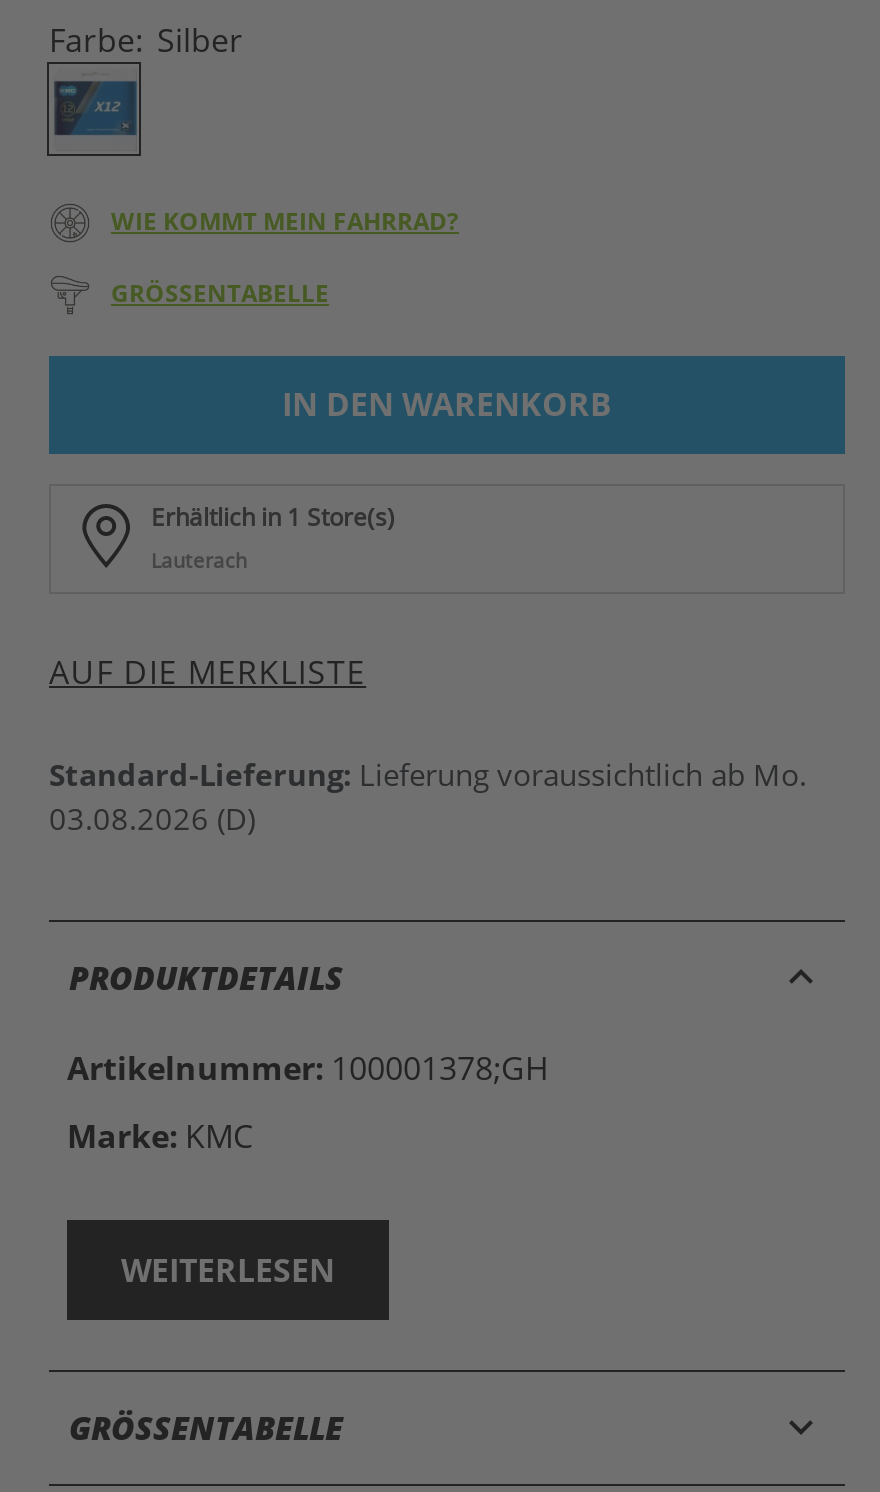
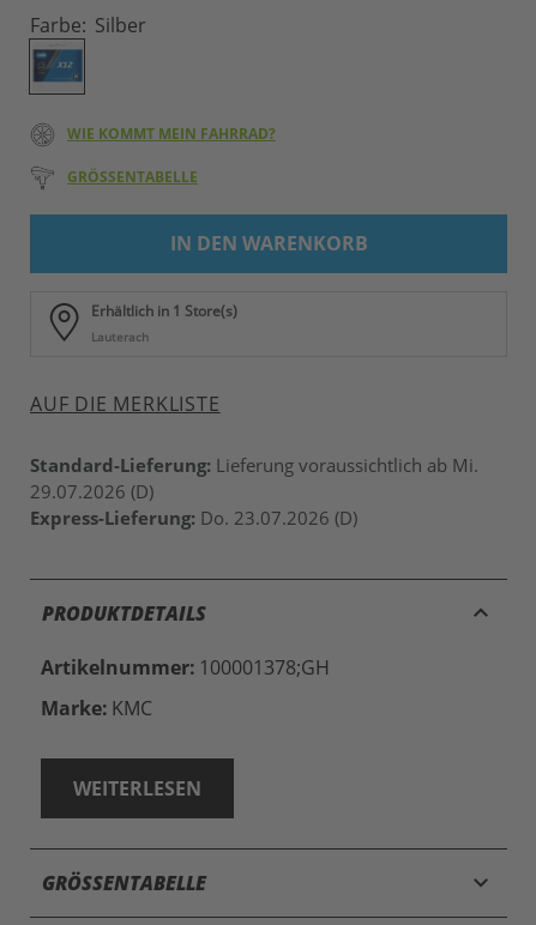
[49,754,807,838] Standard-Lieferung: Lieferung voraussichtlich ab Mo. | 03.08.2026 (D) -> [30,453,478,529] Standard-Lieferung: Lieferung voraussichtlich ab Mi. | 29.07.2026 (D) | Express-Lieferung: Do. 23.07.2026 (D)

